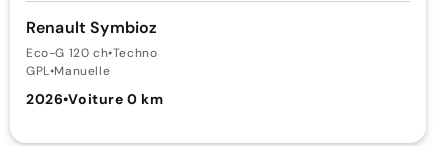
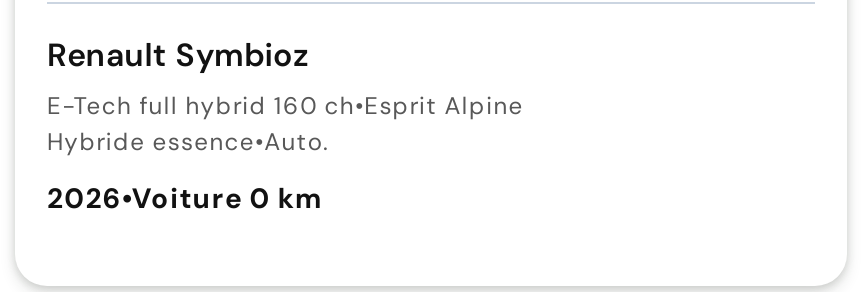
[26,45,157,79] Eco-G 120 ch•Techno | GPL•Manuelle -> [47,90,524,158] E-Tech full hybrid 160 ch•Esprit Alpine | Hybride essence•Auto.

